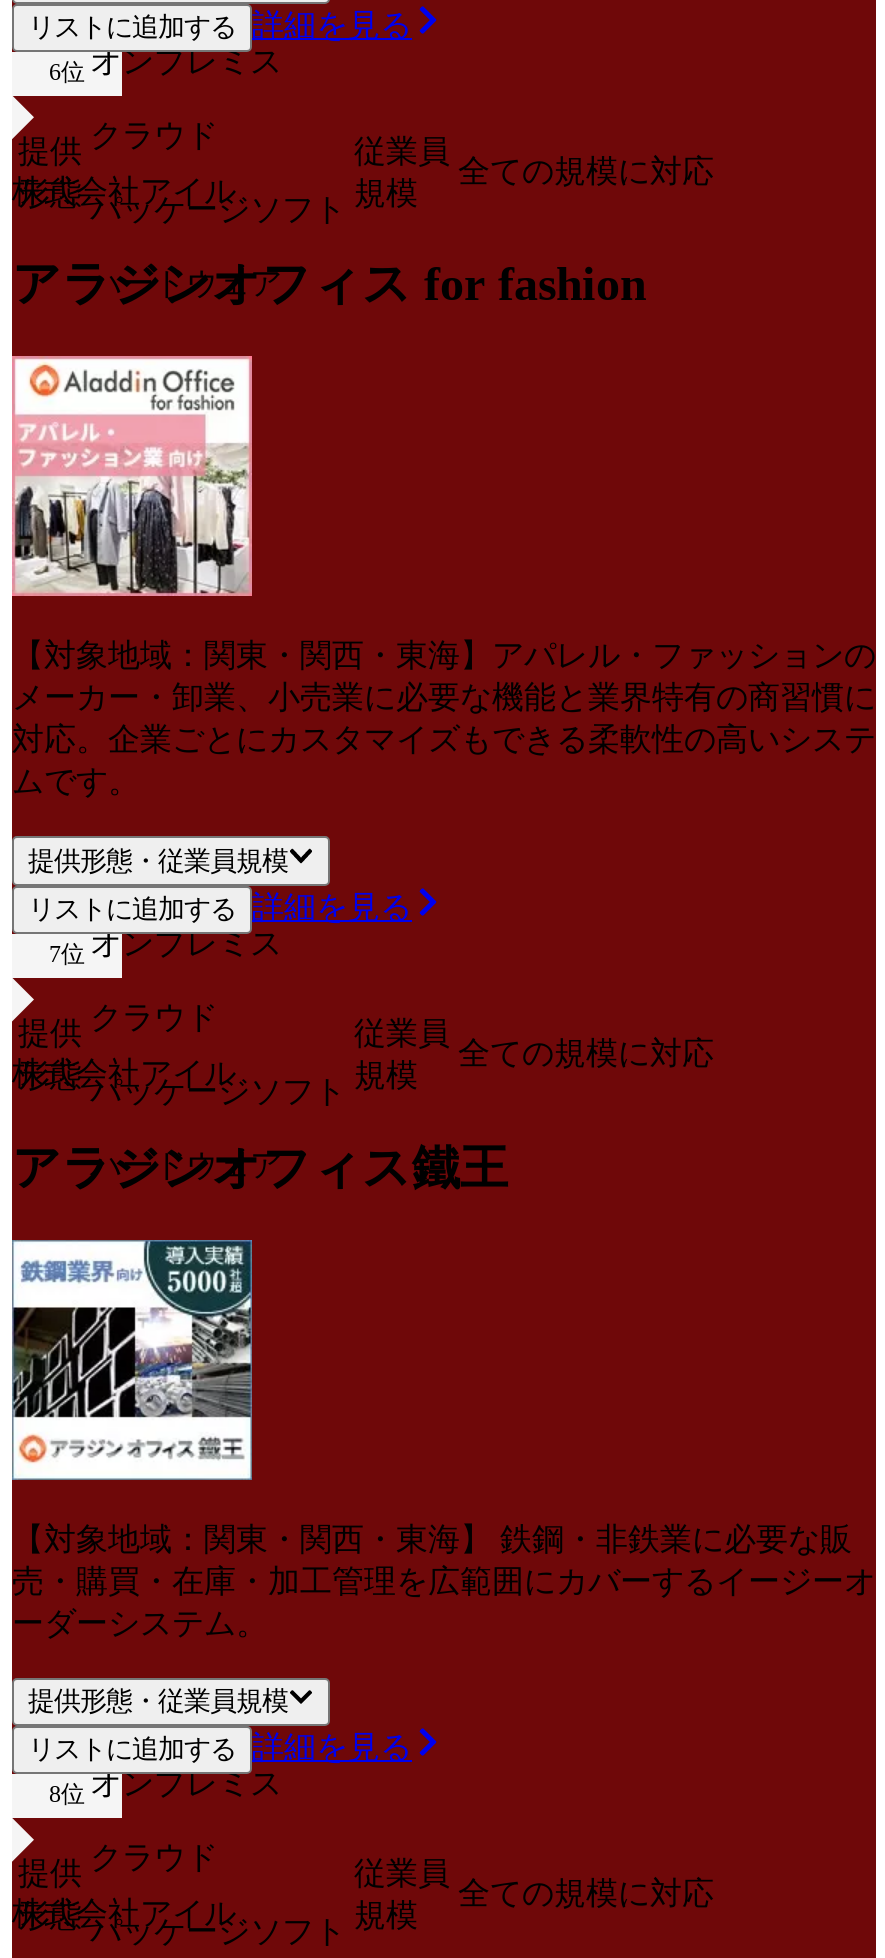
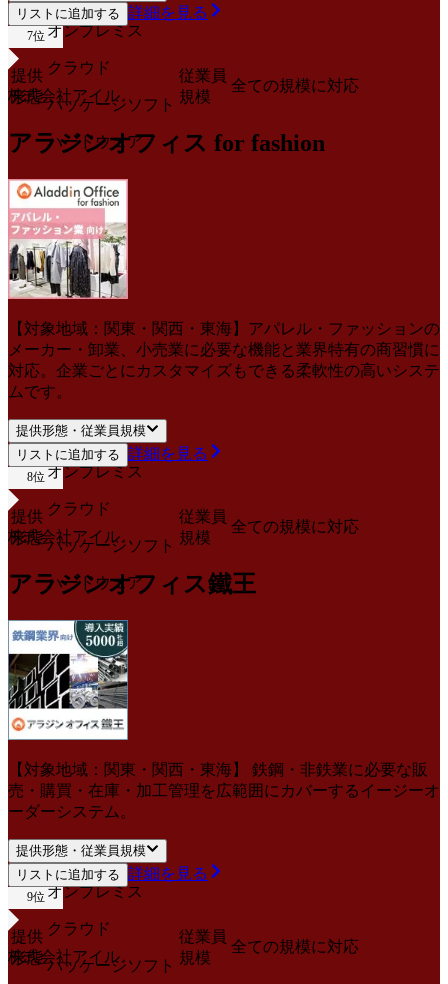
[49,58,85,86] 6位 -> [26,29,44,43] 7位
[49,941,85,969] 7位 -> [26,470,44,484] 8位
[49,1781,85,1809] 8位 -> [26,890,44,904] 9位

